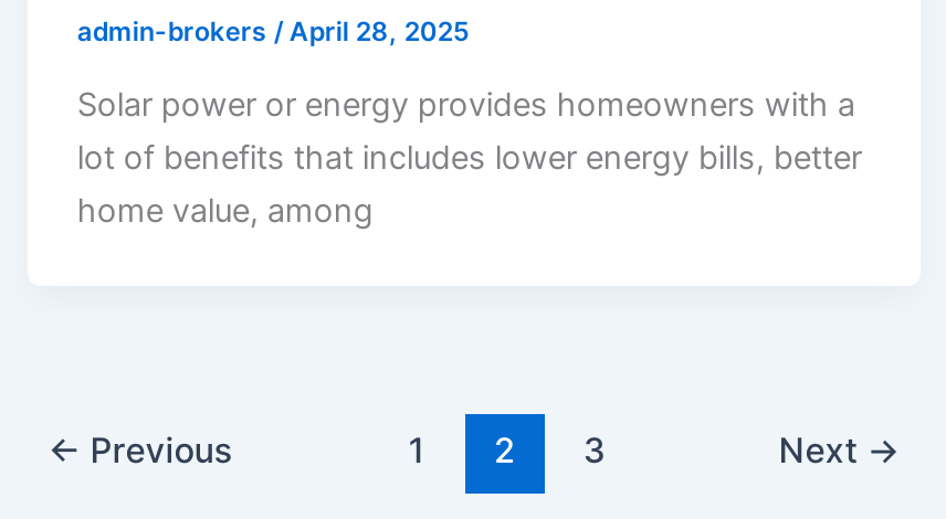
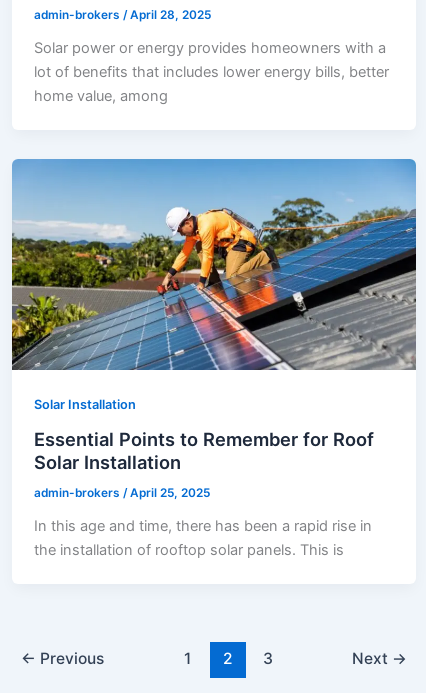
none -> [11,158,417,559] [image] | Solar Installation | Essential Points to Remember for Roof | Solar Installation | admin-brokers / April 25, 2025 | In this age and time, there has been a rapid rise in | the installation of rooftop solar panels. This is

